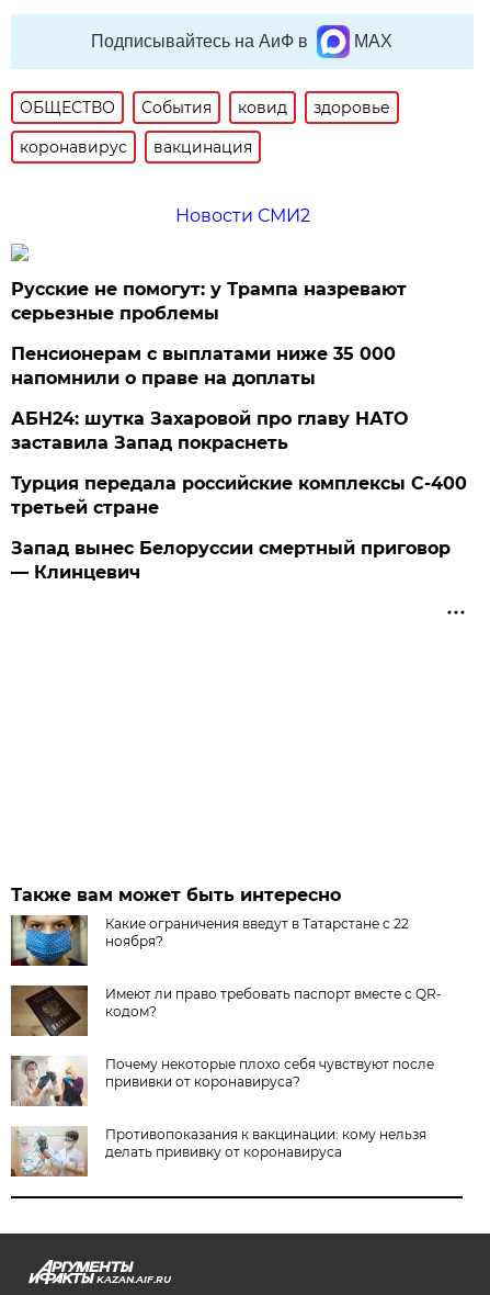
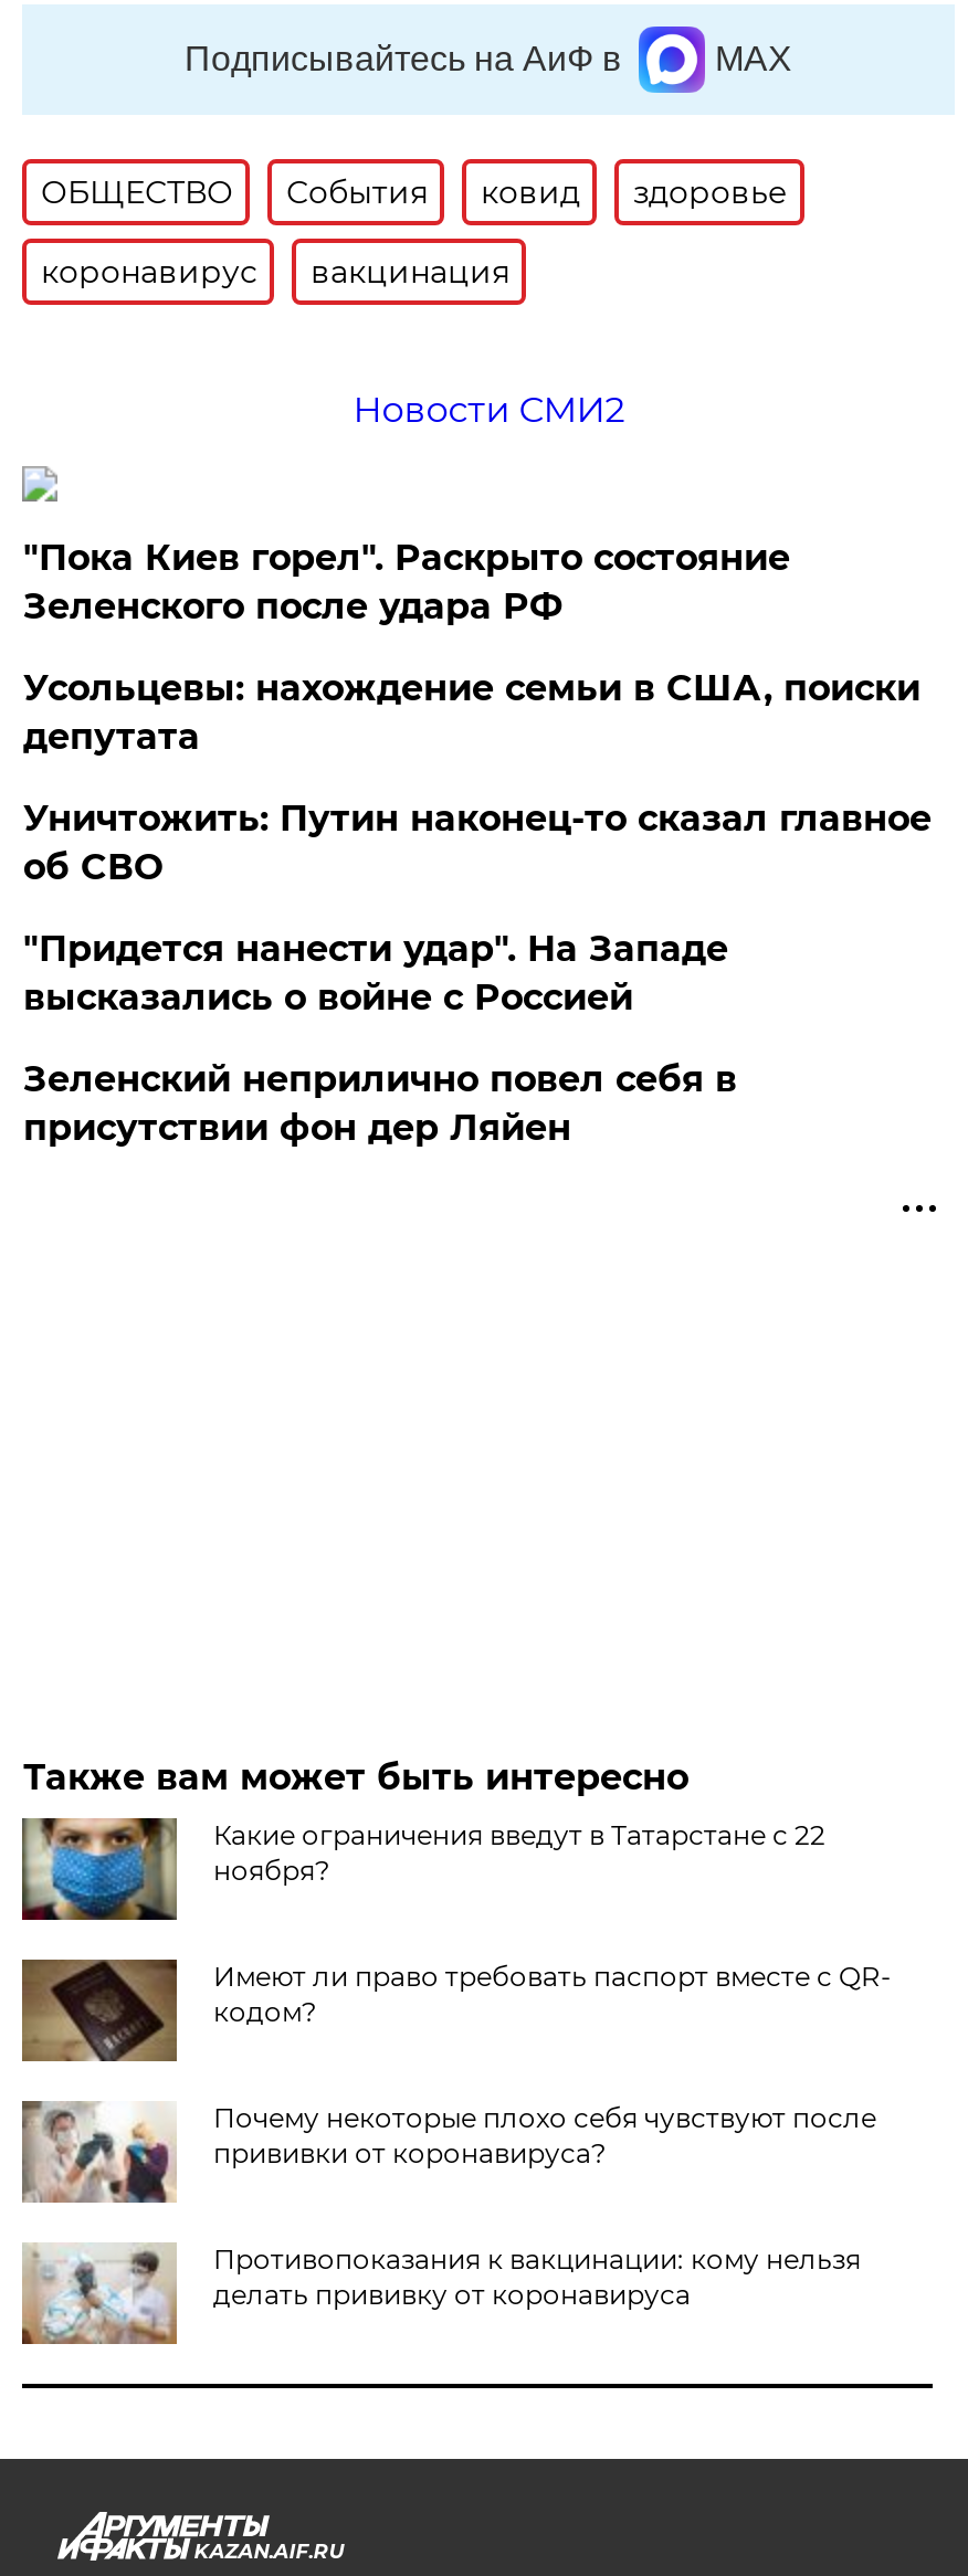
[11,279,407,324] Русские не помогут: у Трампа назревают | серьезные проблемы -> [23,537,790,627] "Пока Киев горел". Раскрыто состояние | Зеленского после удара РФ
[11,344,396,388] Пенсионерам с выплатами ниже 35 000 | напомнили о праве на доплаты -> [23,667,920,758] Усольцевы: нахождение семьи в США, поиски | депутата
[11,408,408,453] АБН24: шутка Захаровой про главу НАТО | заставила Запад покраснеть -> [23,798,931,888] Уничтожить: Путин наконец-то сказал главное | об СВО
[11,473,467,518] Турция передала российские комплексы С-400 | третьей стране -> [23,928,728,1018] "Придется нанести удар". На Западе | высказались о войне с Россией
[11,538,451,583] Запад вынес Белоруссии смертный приговор | — Клинцевич -> [23,1058,737,1149] Зеленский неприлично повел cебя в | присутствии фон дер Ляйен

